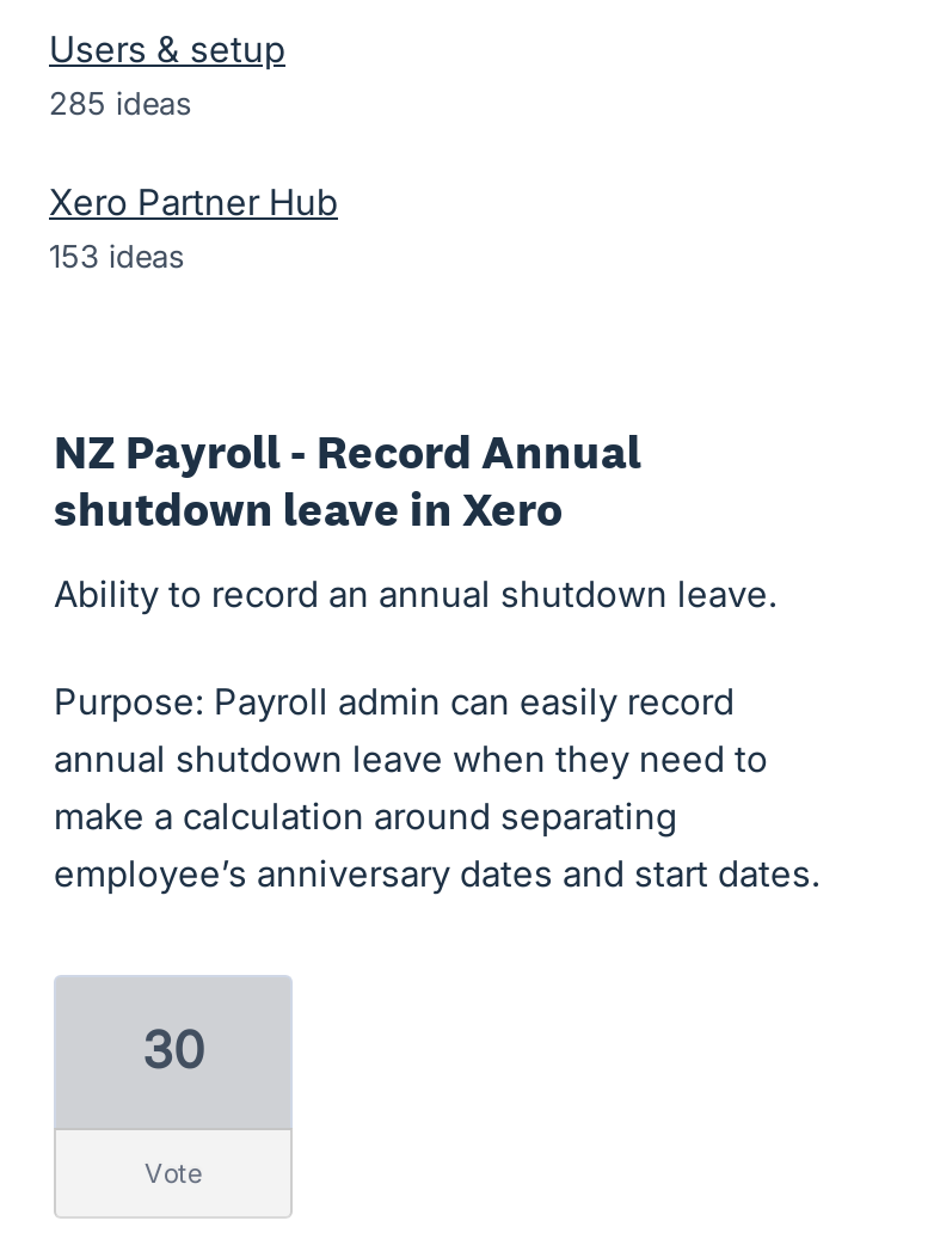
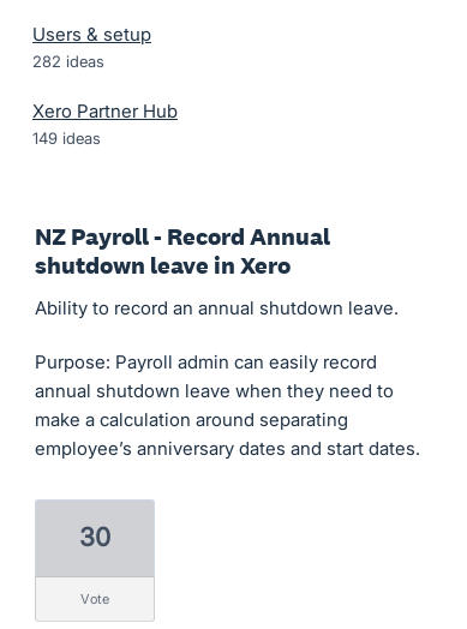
[49,84,192,122] 285 ideas -> [32,52,104,71] 282 ideas
[49,237,185,275] 153 ideas -> [32,128,101,148] 149 ideas

